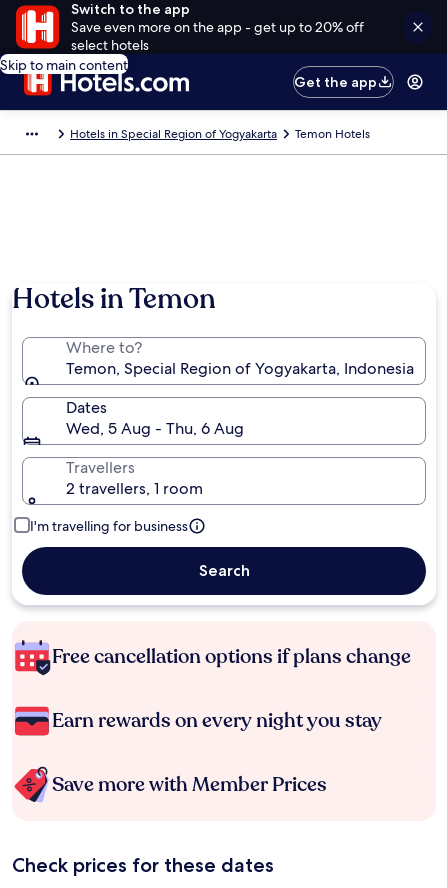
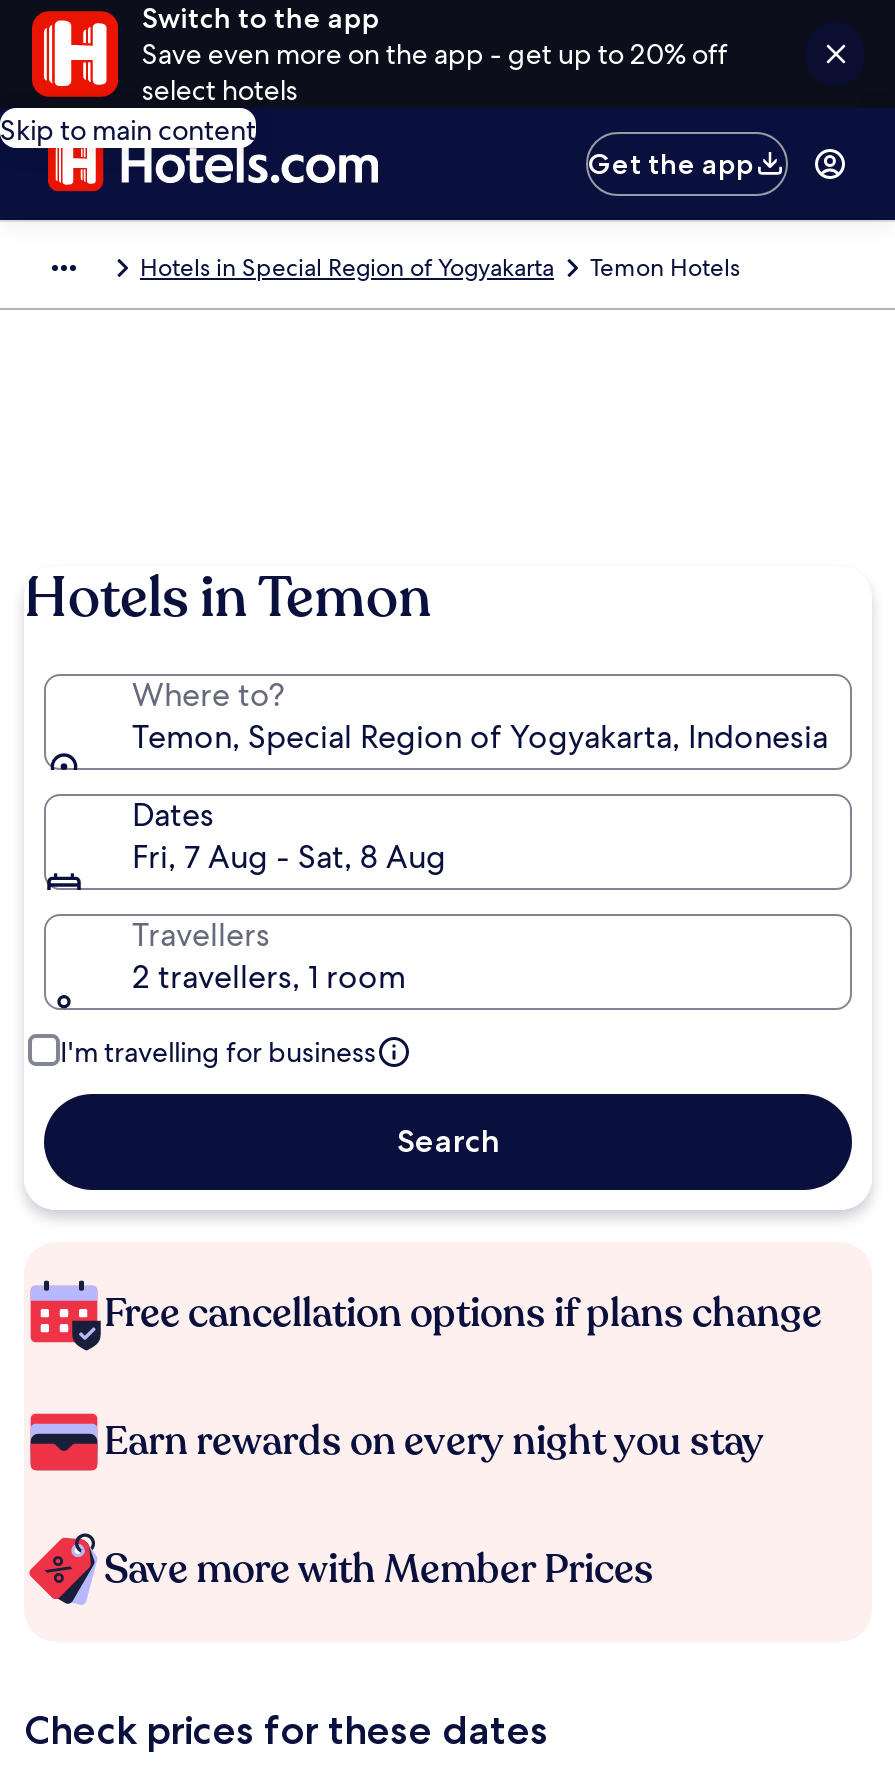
[66,418,244,439] Wed, 5 Aug - Thu, 6 Aug -> [132,836,446,878] Fri, 7 Aug - Sat, 8 Aug

